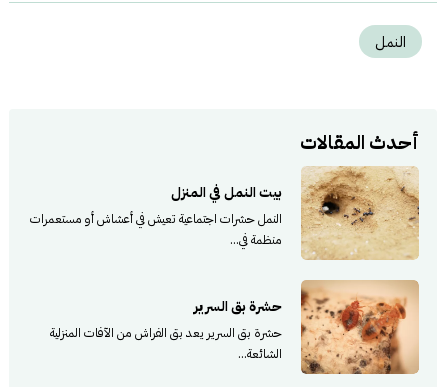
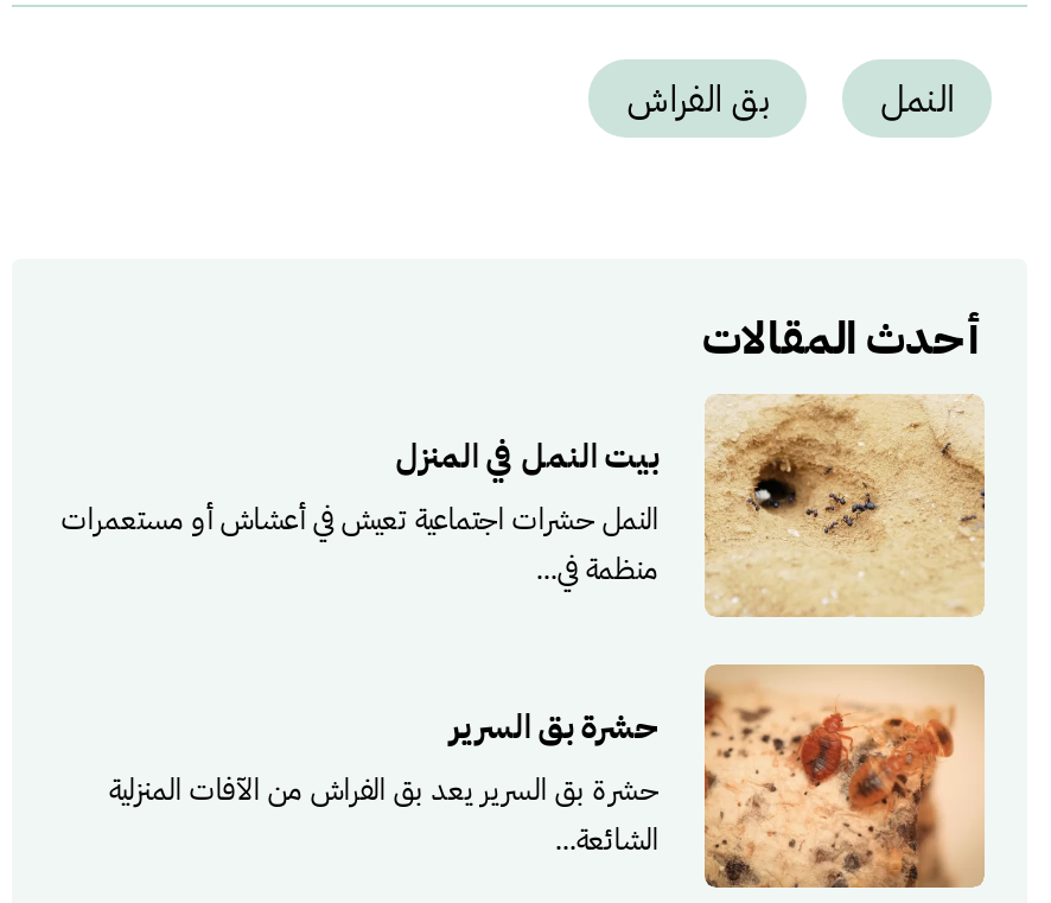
none -> [627,72,770,126] بق الفراش

